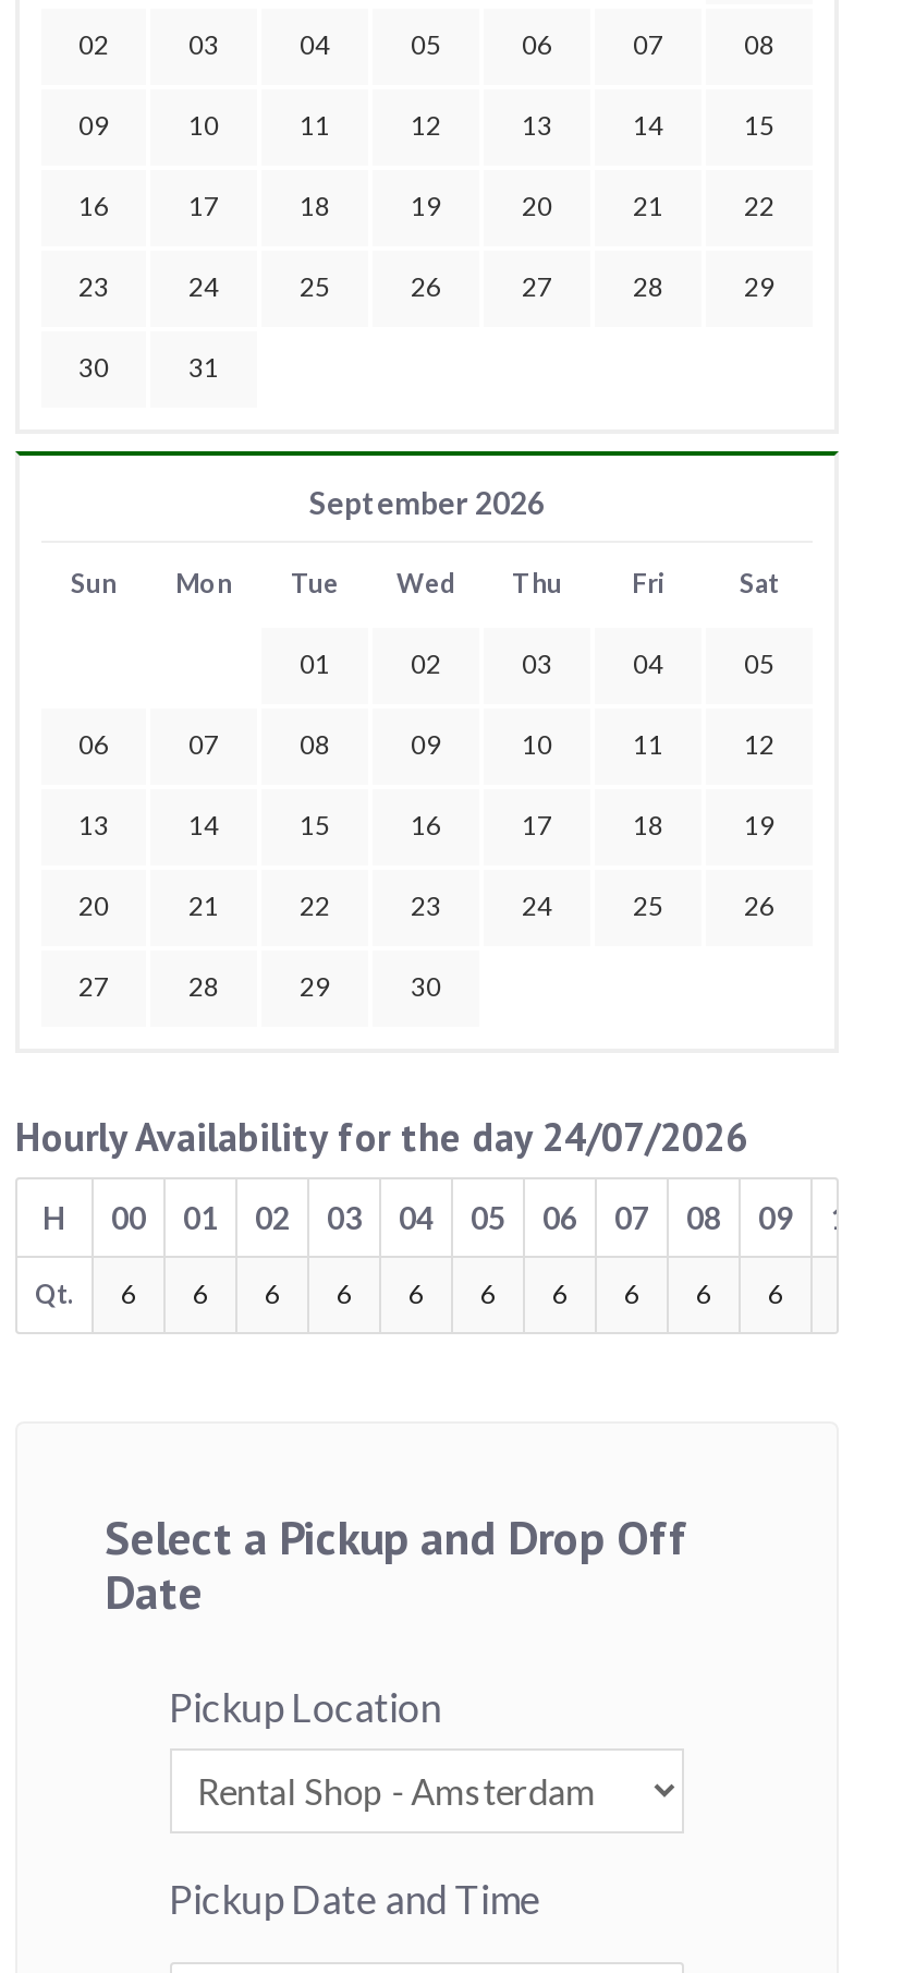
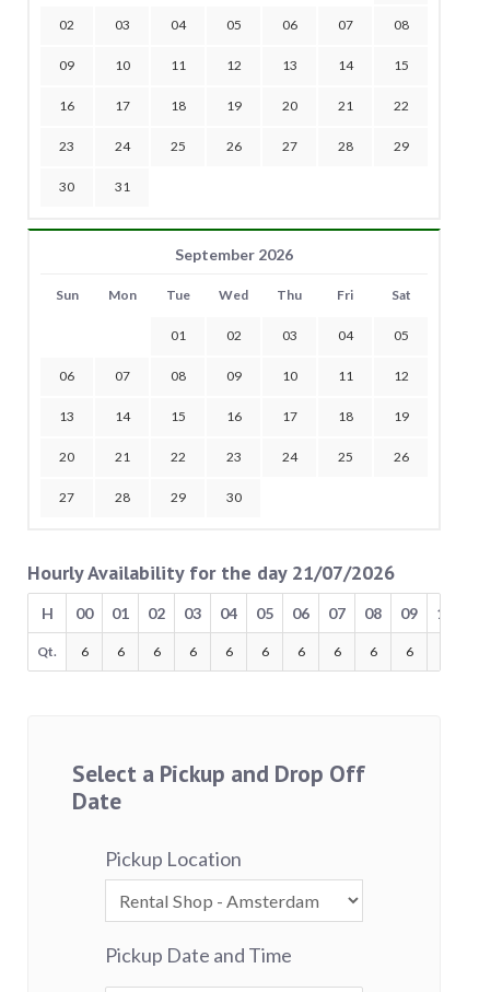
[15,1111,747,1162] Hourly Availability for the day 24/07/2026 -> [27,560,395,585] Hourly Availability for the day 21/07/2026

